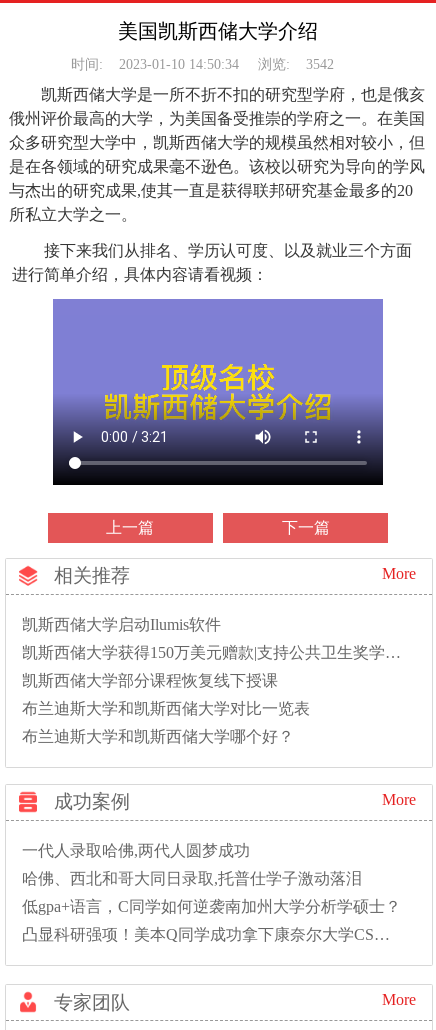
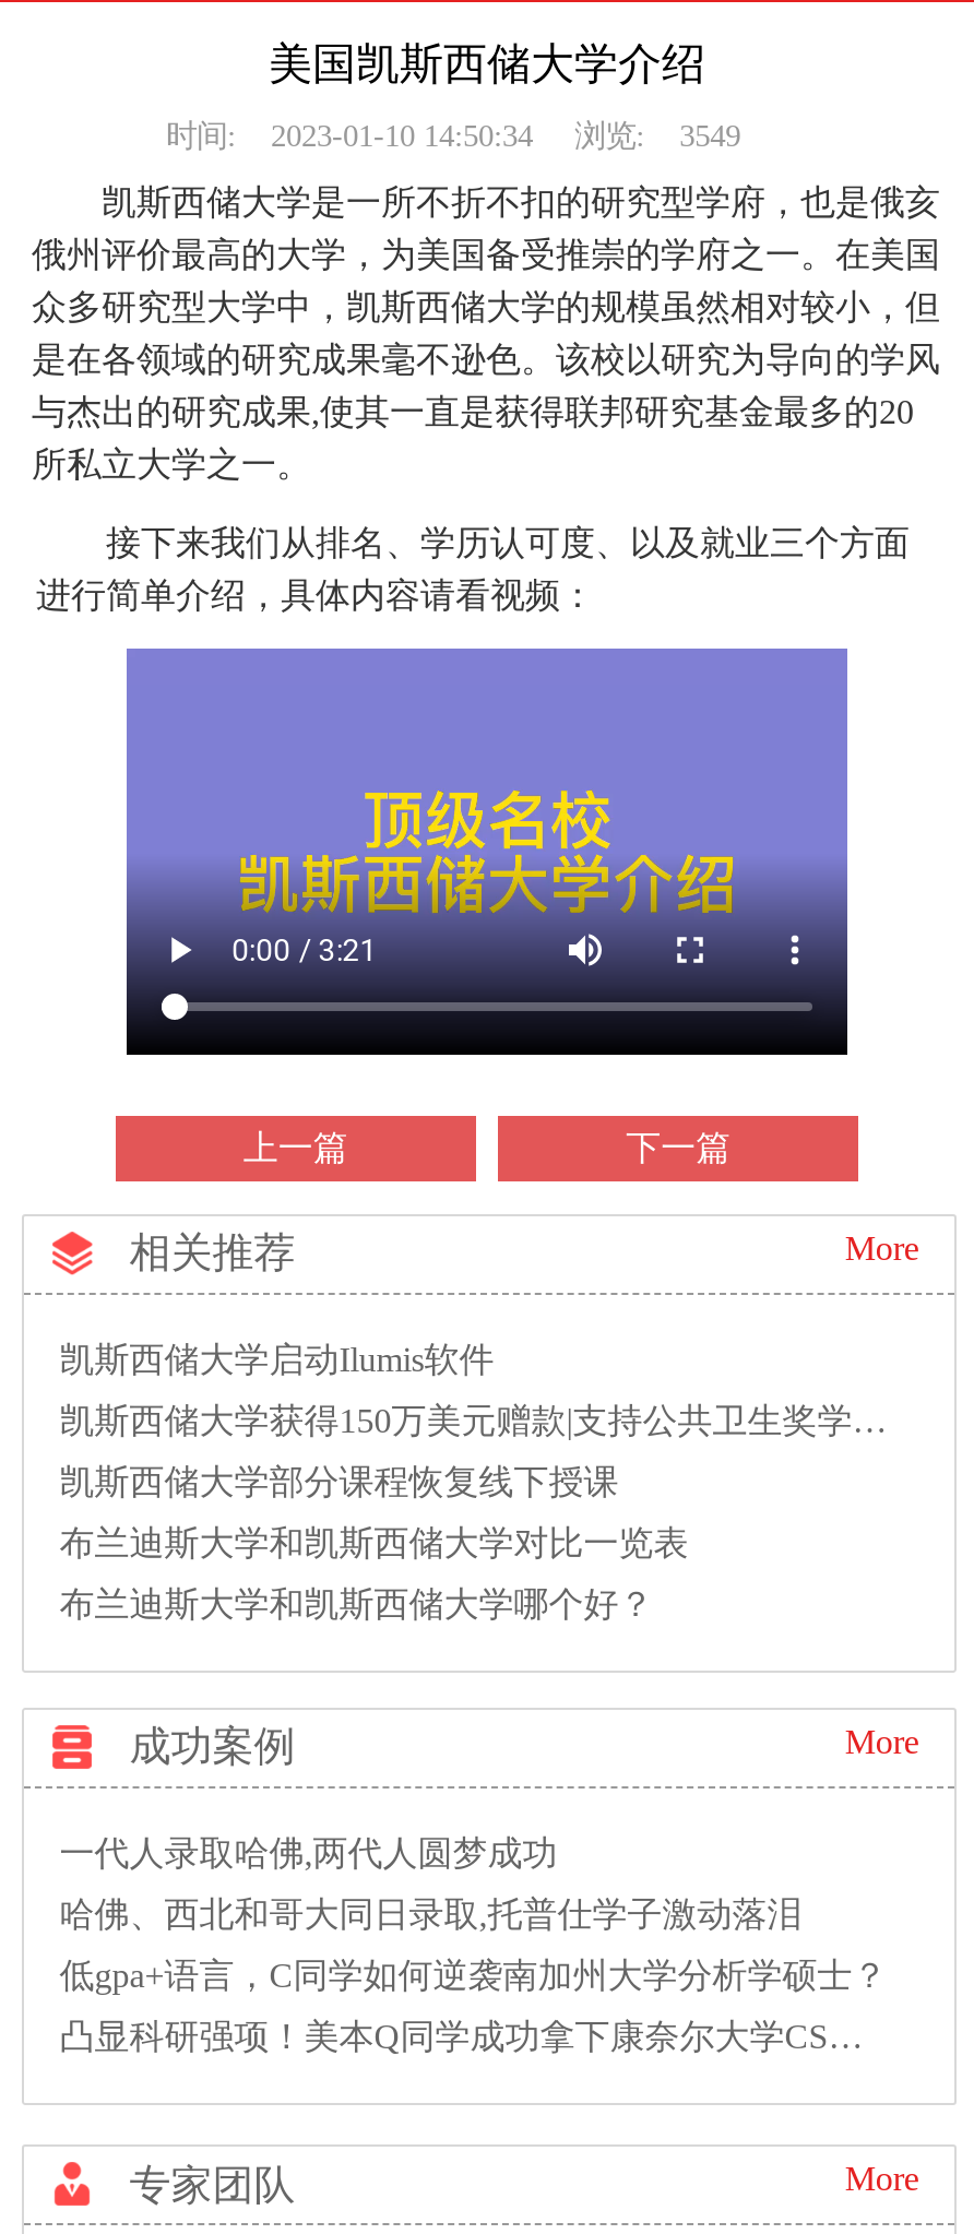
[71,56,334,72] 时间: 2023-01-10 14:50:34 浏览: 3542 -> [166,118,741,153] 时间: 2023-01-10 14:50:34 浏览: 3549

